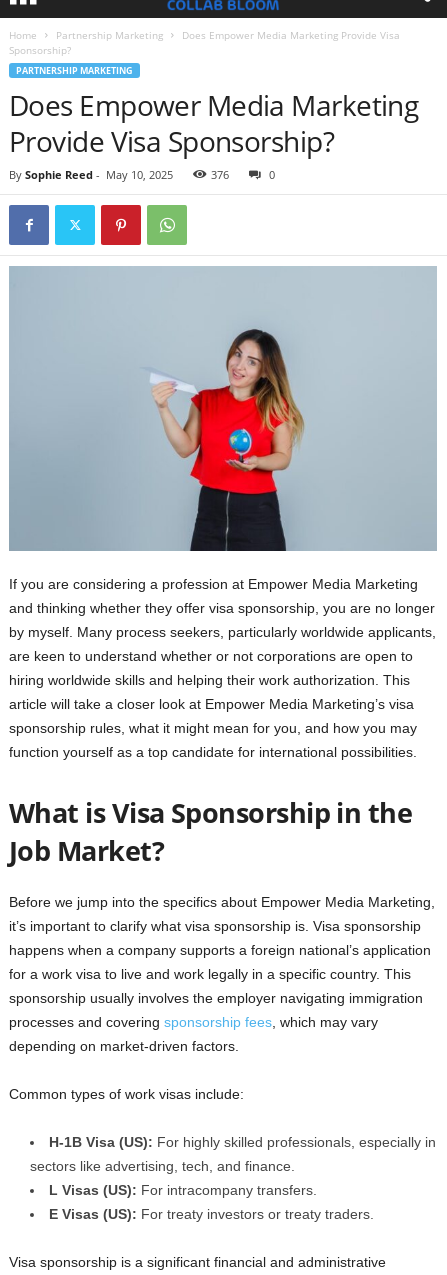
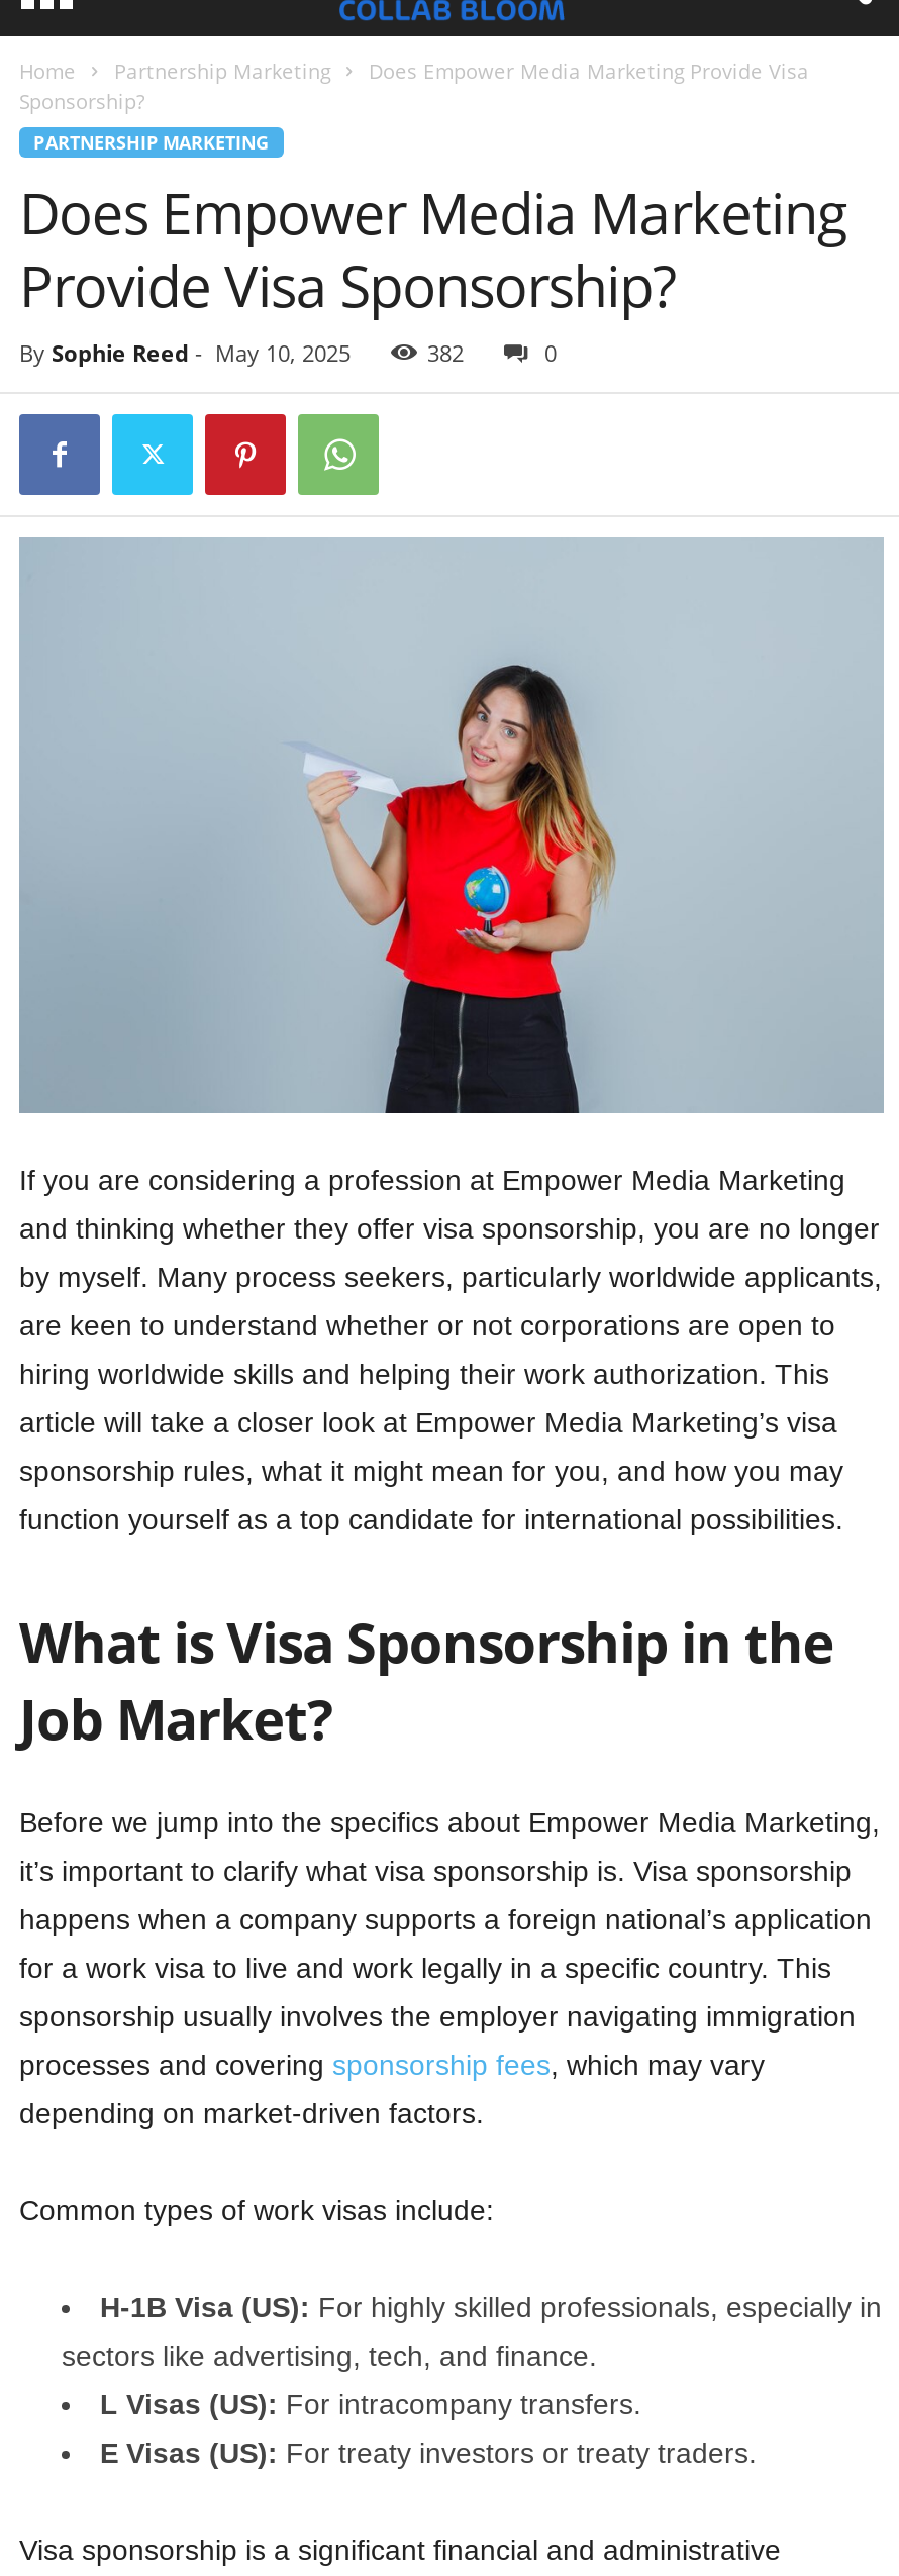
[211,167,229,182] 376 -> [427,337,464,368] 382

